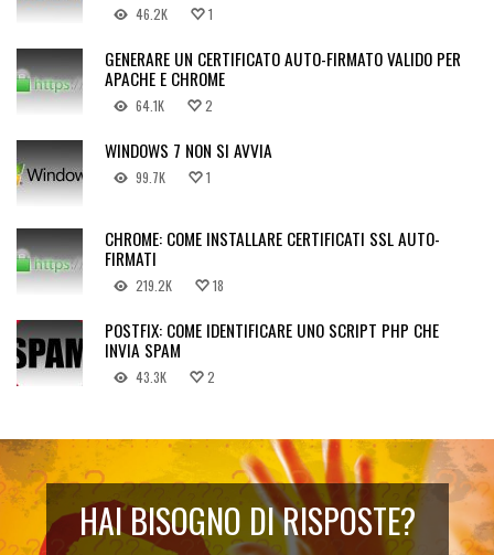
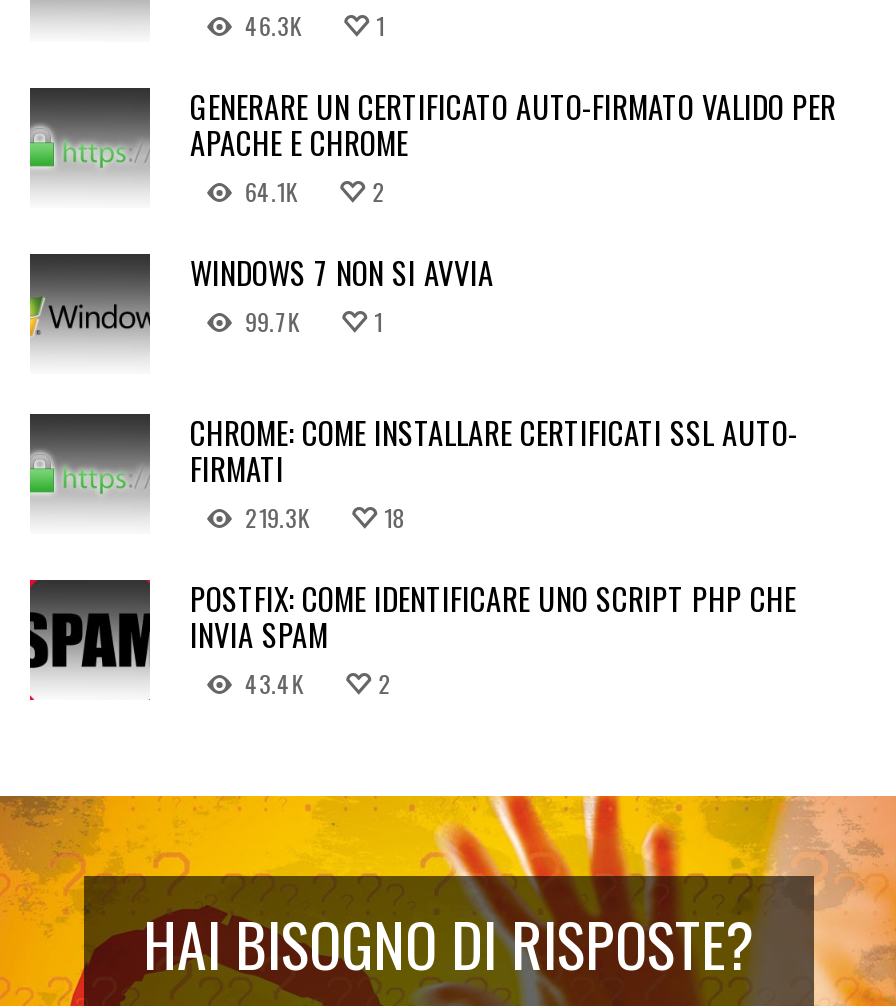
[135,4,167,23] 46.2K -> [245,7,301,41] 46.3K
[135,275,172,294] 219.2K -> [245,499,309,533] 219.3K
[135,367,166,386] 43.3K -> [245,665,303,699] 43.4K

